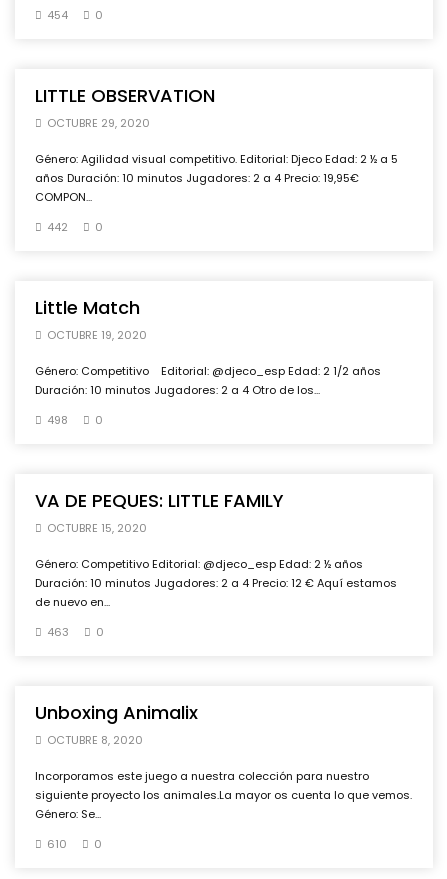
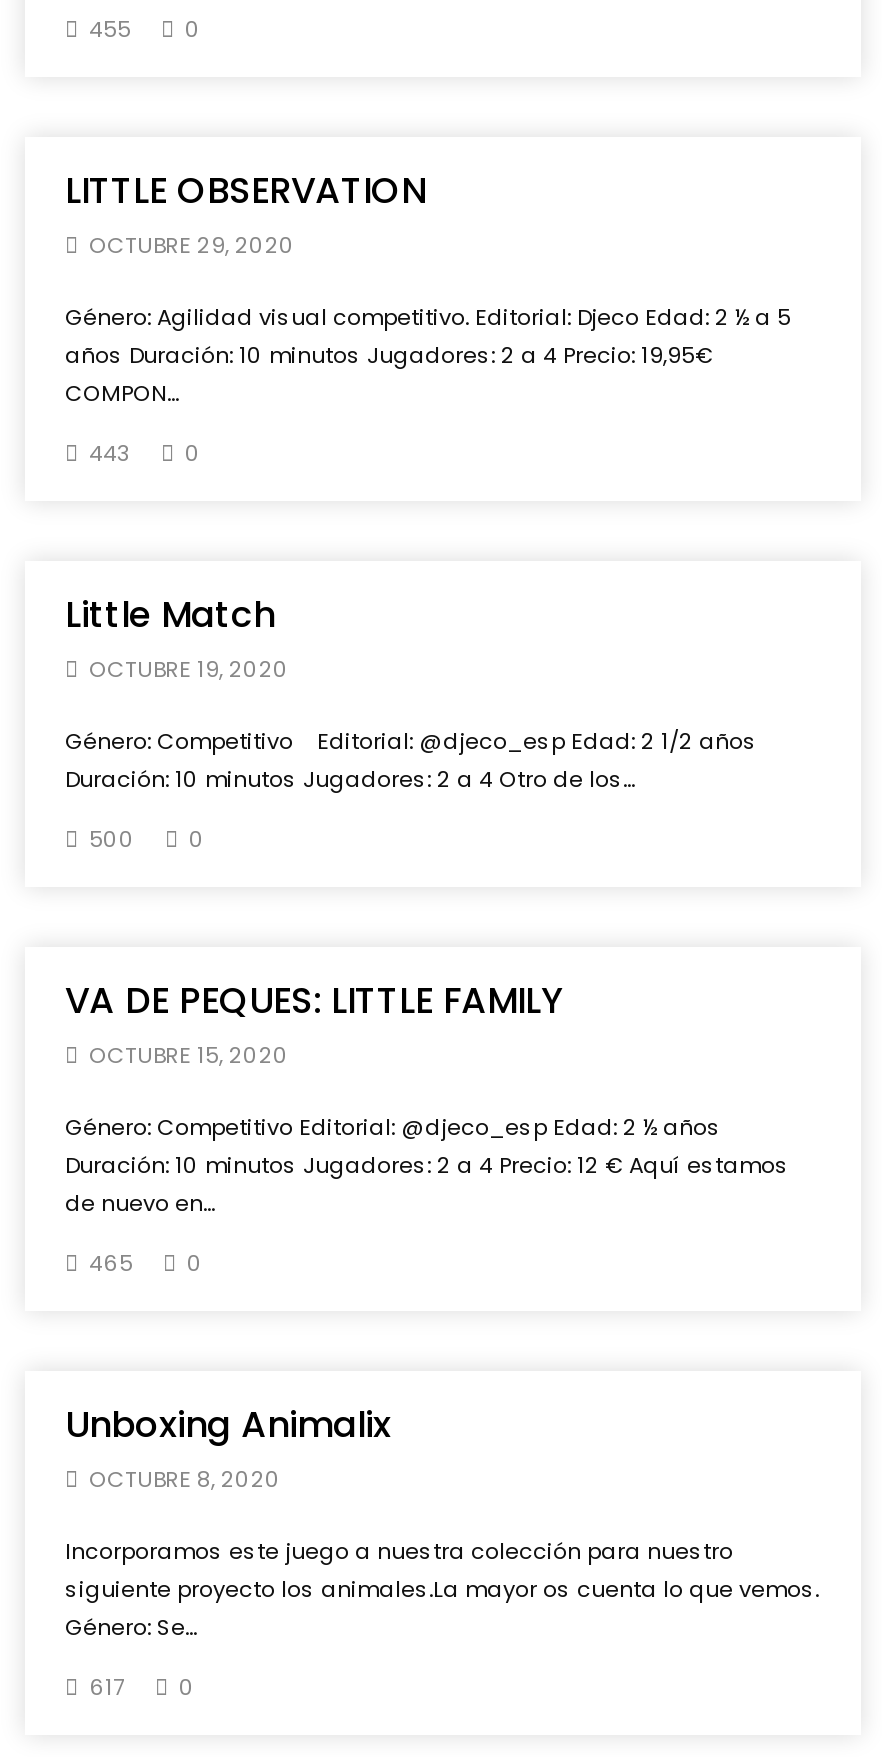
[47,7,103,23] 454 0 -> [89,13,201,45] 455 0
[47,219,103,235] 442 0 -> [89,437,201,469] 443 0
[47,412,103,428] 498 0 -> [89,823,205,855] 500 0
[47,624,104,640] 463 0 -> [89,1247,203,1279] 465 0
[47,836,102,852] 610 0 -> [89,1671,195,1703] 617 0

